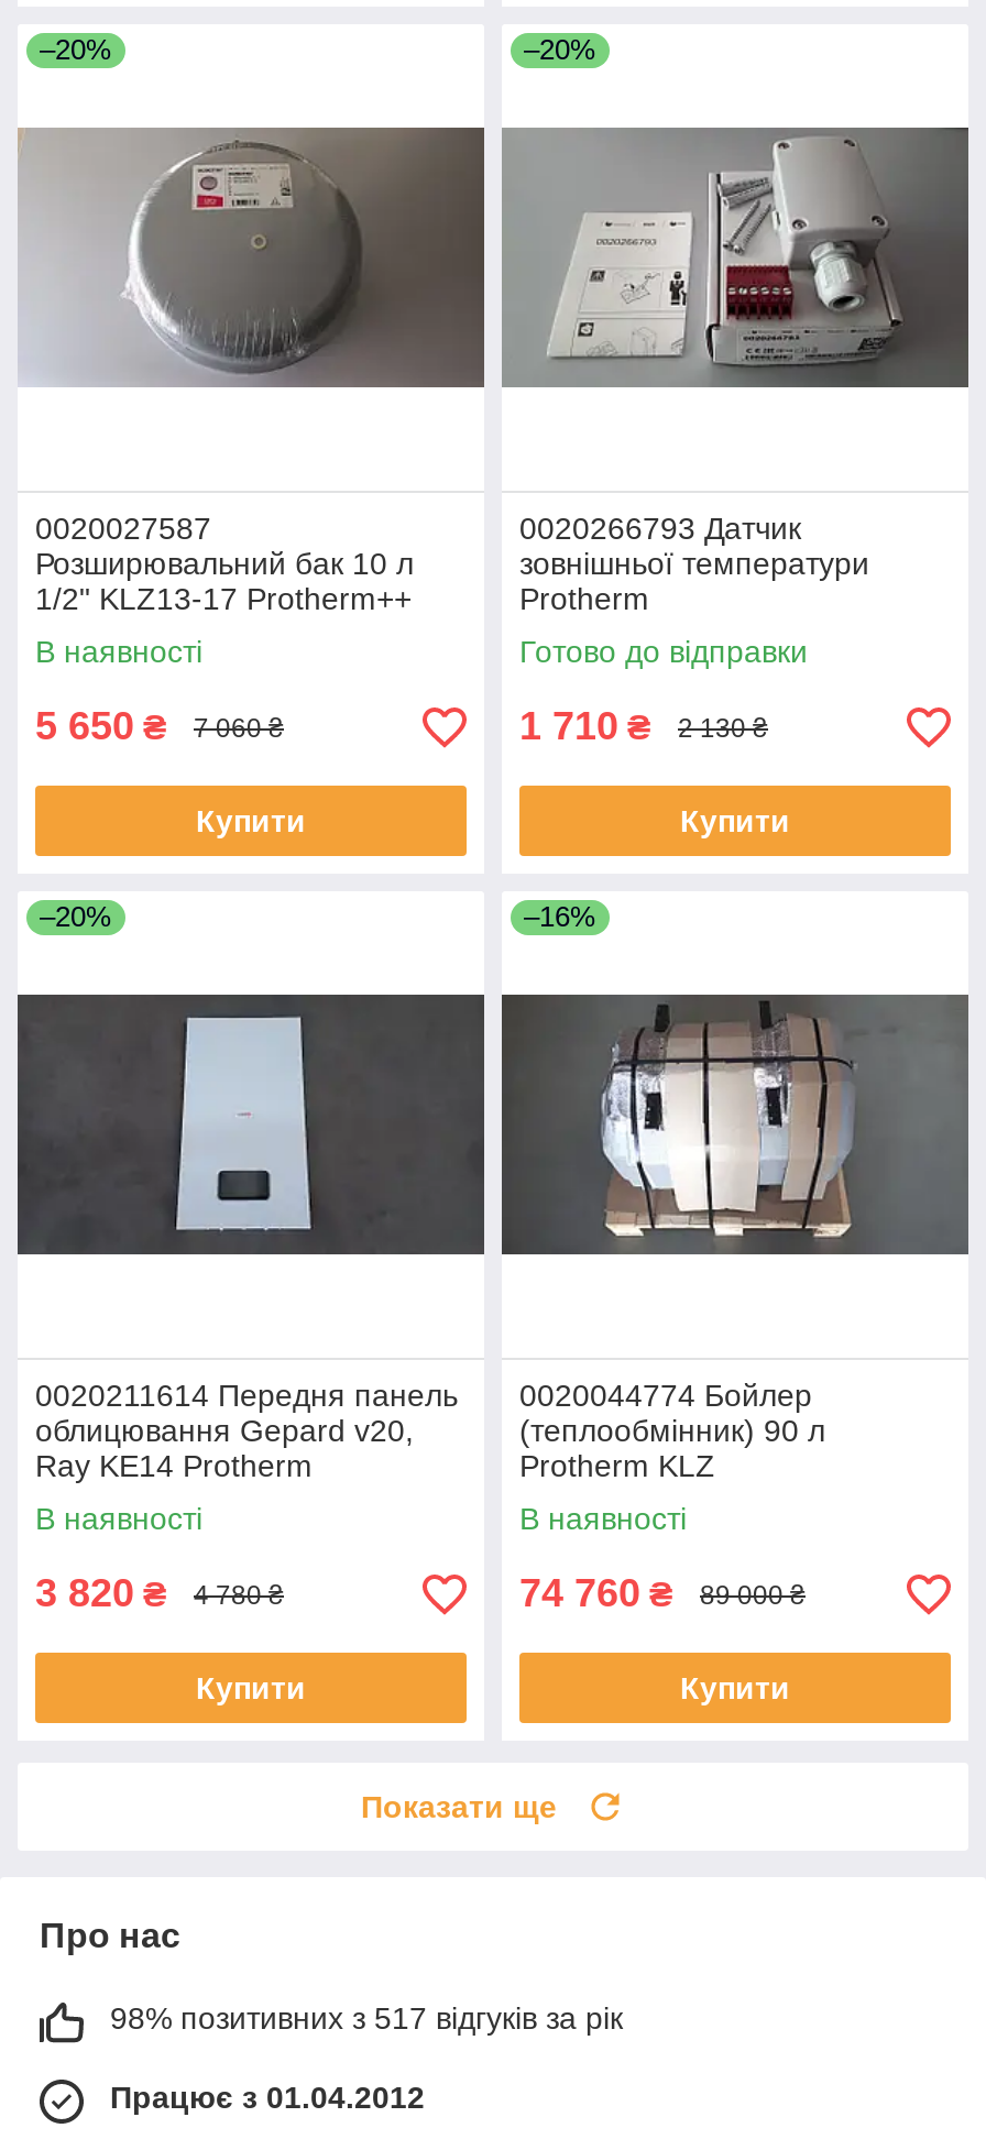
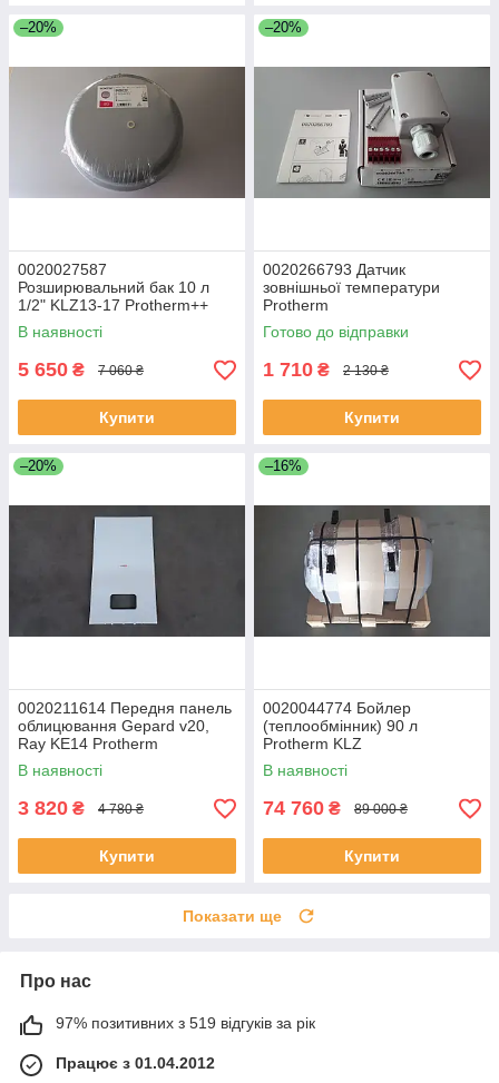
[110,2000,623,2036] 98% позитивних з 517 відгуків за рік -> [56,1014,315,1032] 97% позитивних з 519 відгуків за рік

